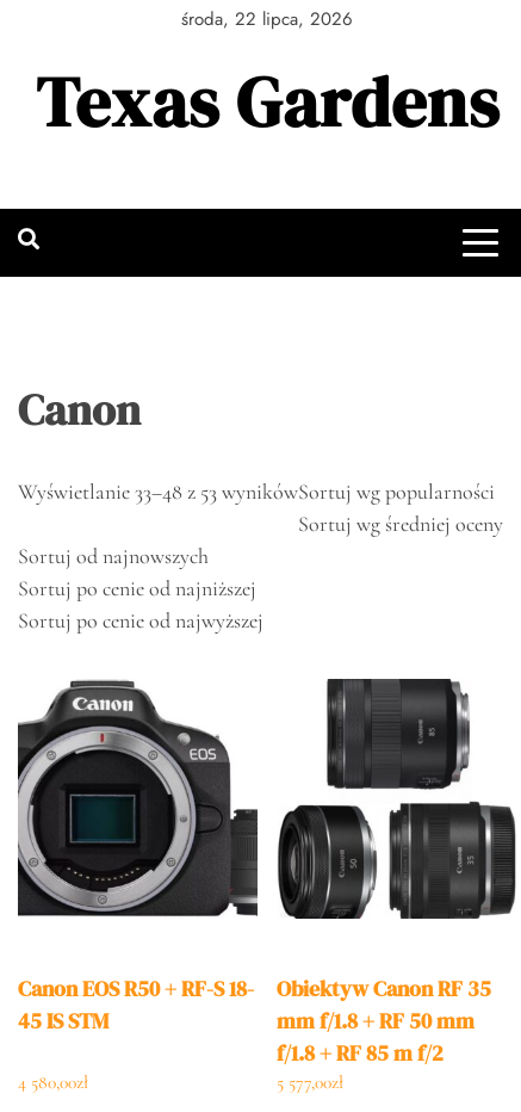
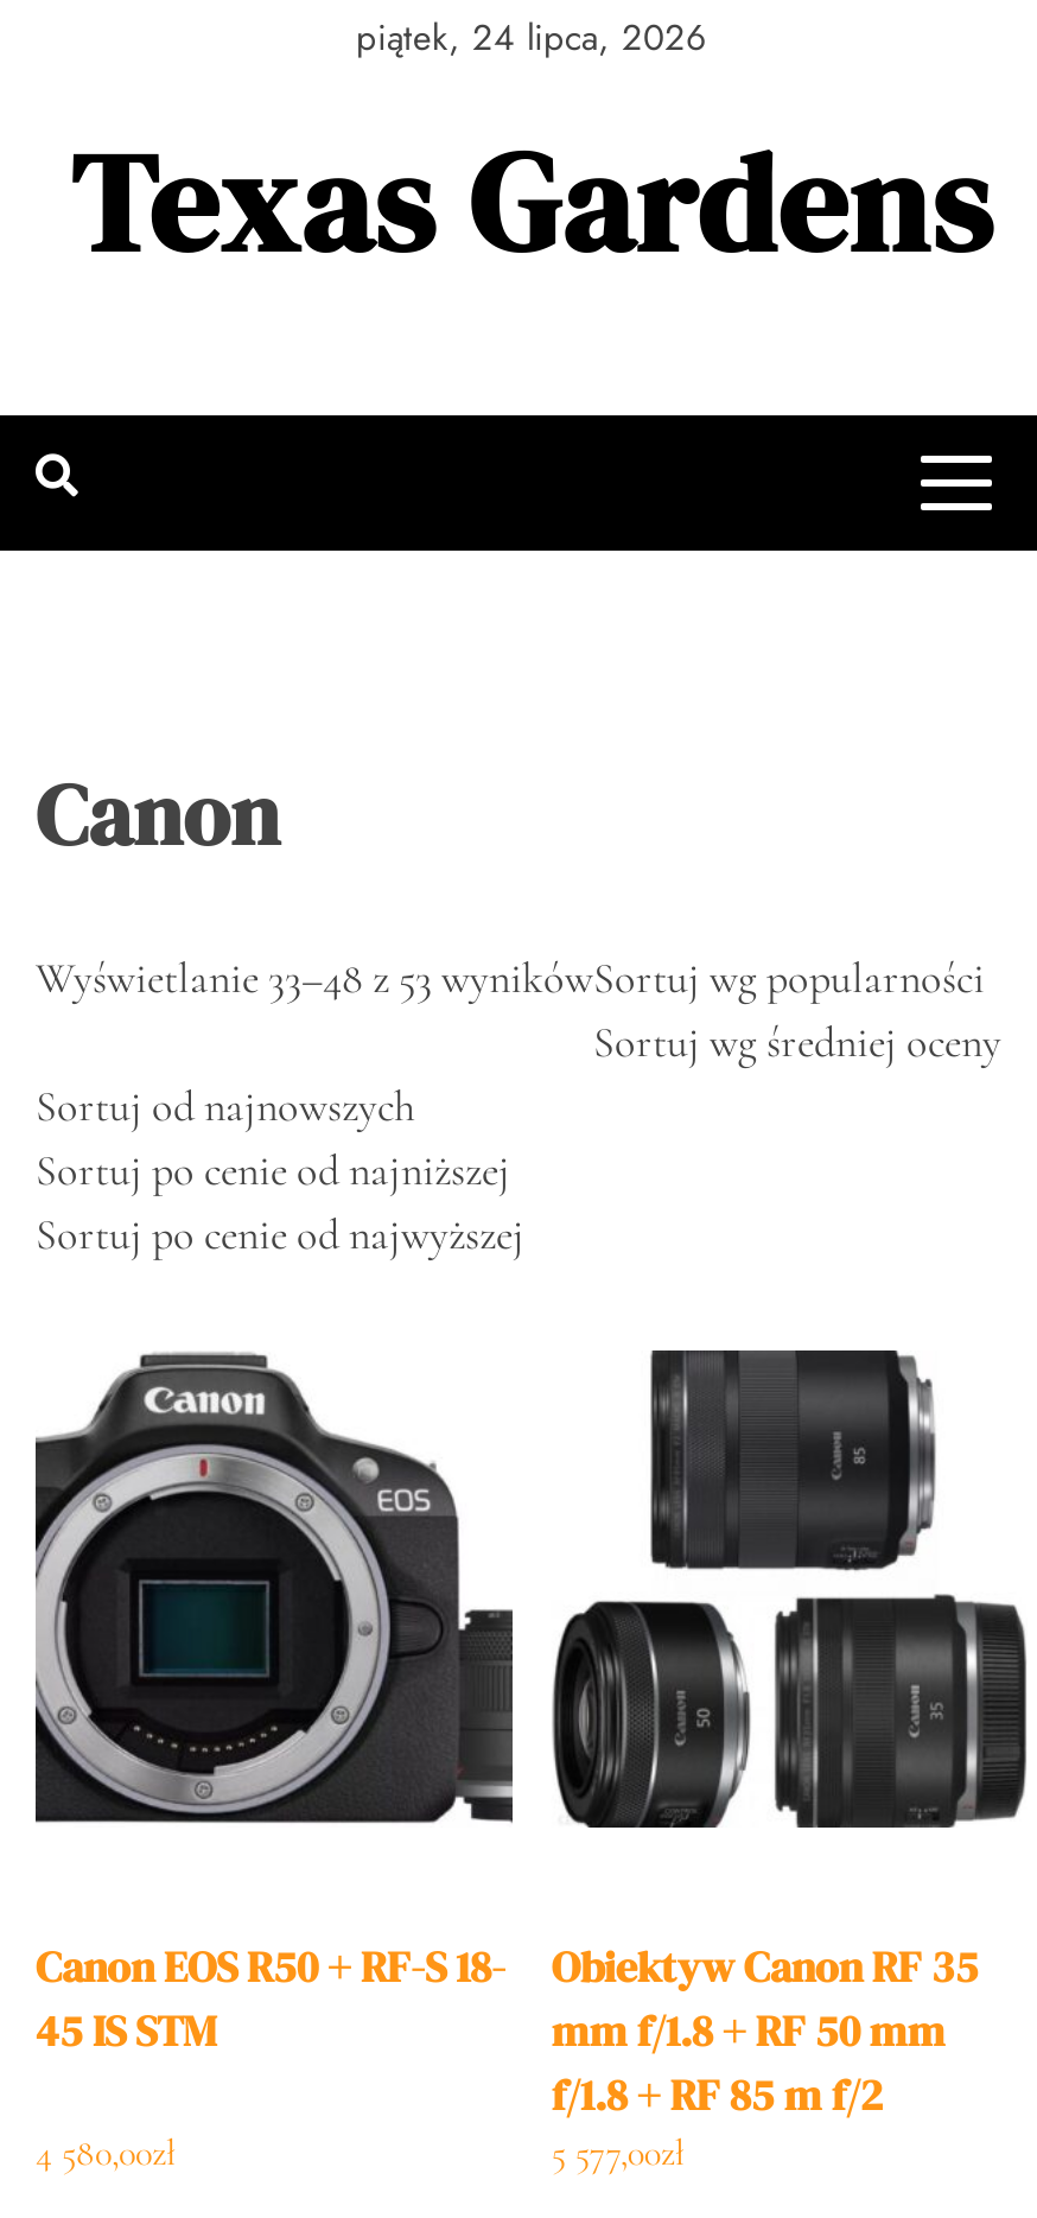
[181,6,353,32] środa, 22 lipca, 2026 -> [356,12,707,64] piątek, 24 lipca, 2026

